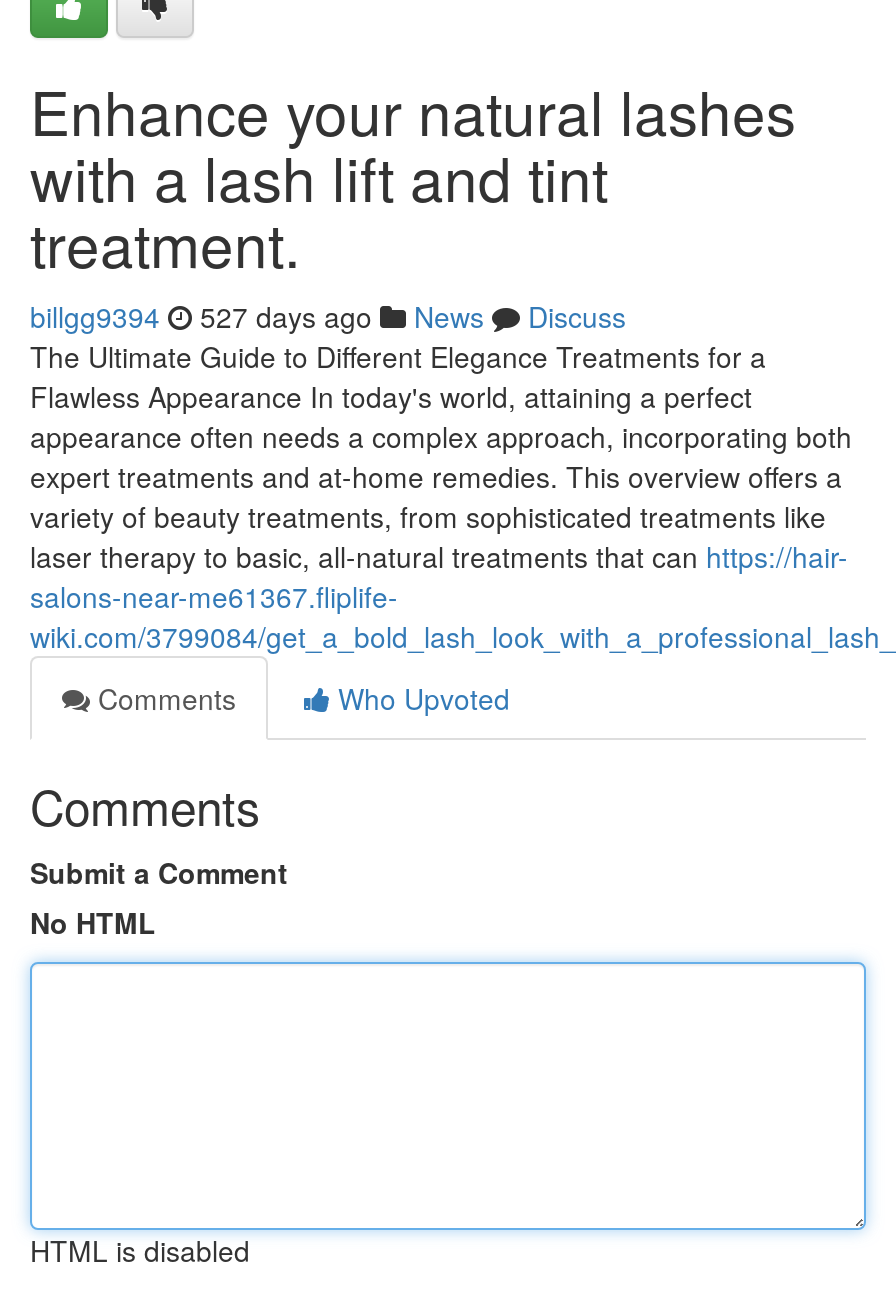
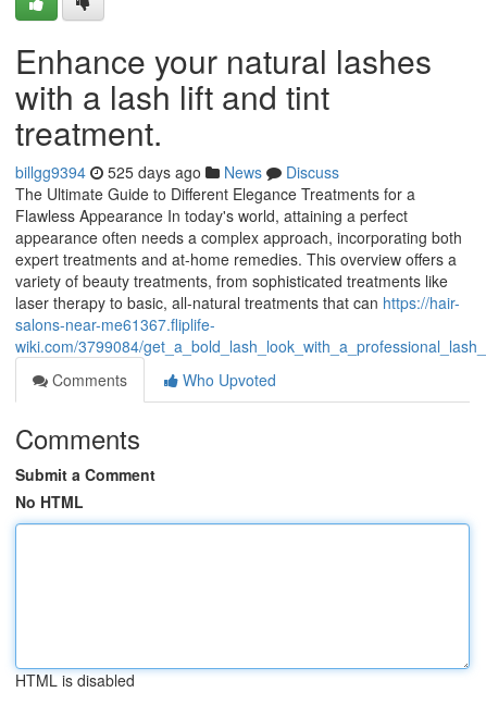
[30,296,626,336] billgg9394 527 days ago News Discuss -> [15,161,339,183] billgg9394 525 days ago News Discuss

